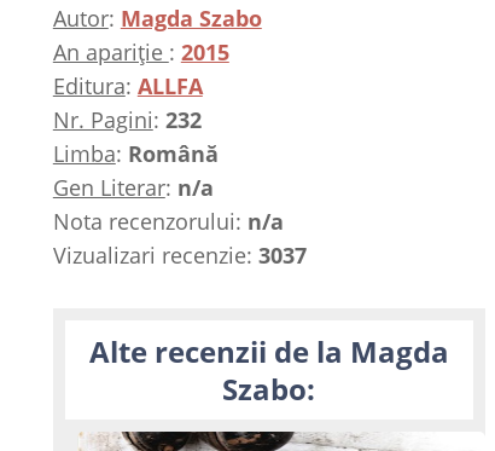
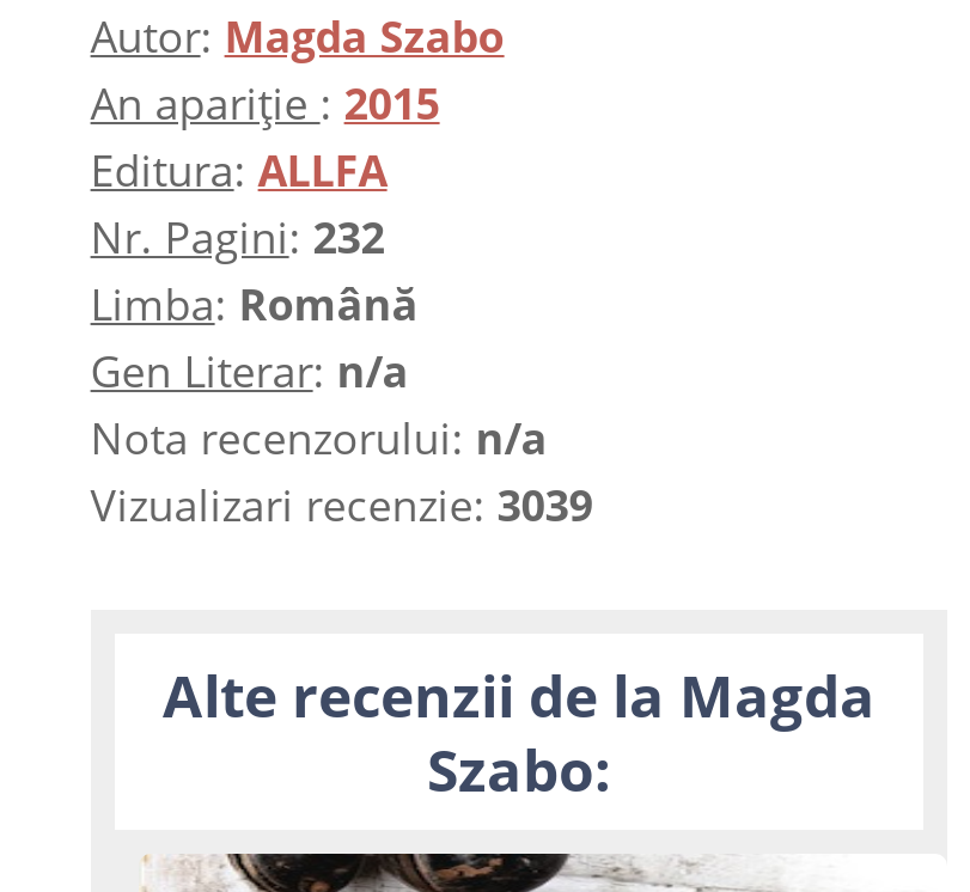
[53,240,306,269] Vizualizari recenzie: 3037 -> [90,475,593,532] Vizualizari recenzie: 3039

